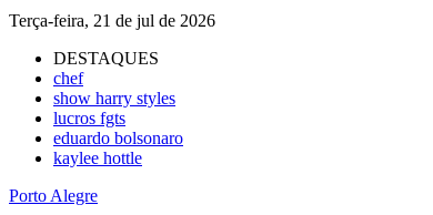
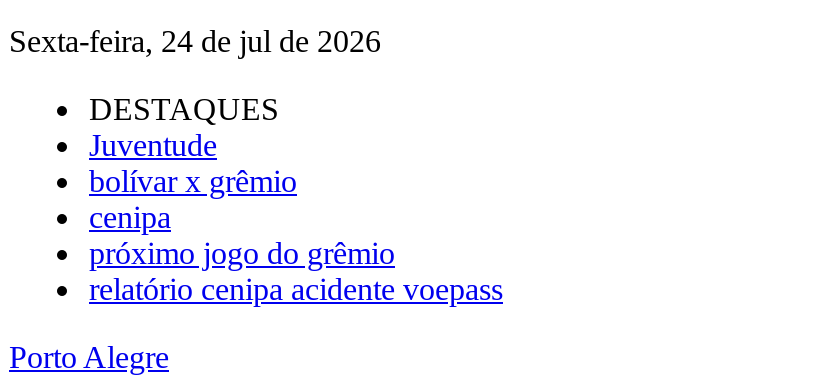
[9,11,215,30] Terça-feira, 21 de jul de 2026 -> [9,24,381,58] Sexta-feira, 24 de jul de 2026
[53,69,183,167] chef | show harry styles | lucros fgts | eduardo bolsonaro | kaylee hottle -> [89,128,503,306] Juventude | bolívar x grêmio | cenipa | próximo jogo do grêmio | relatório cenipa acidente voepass

